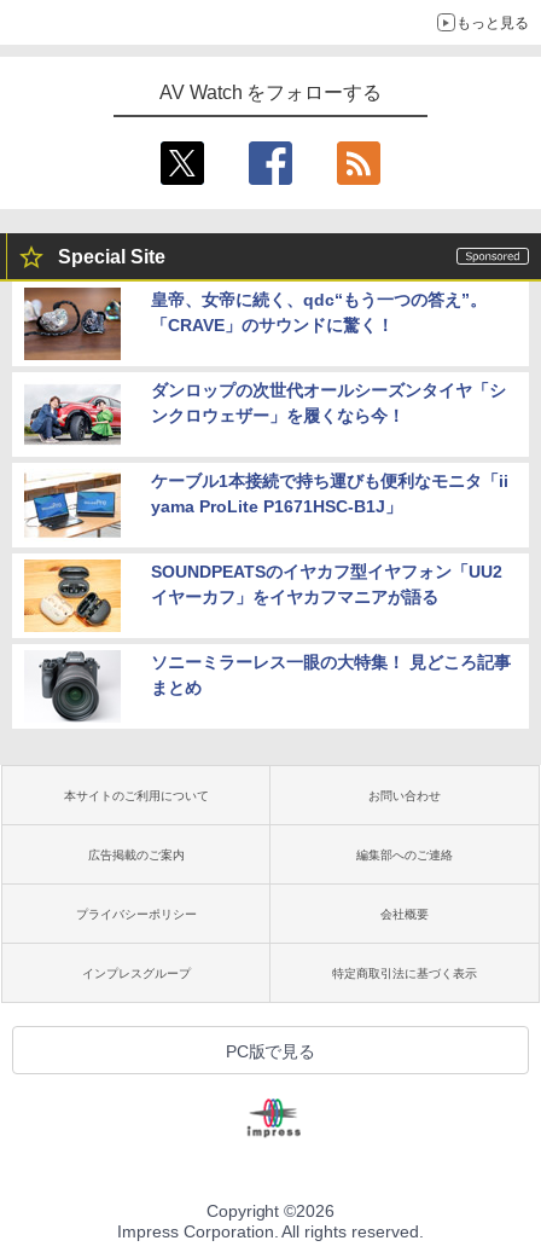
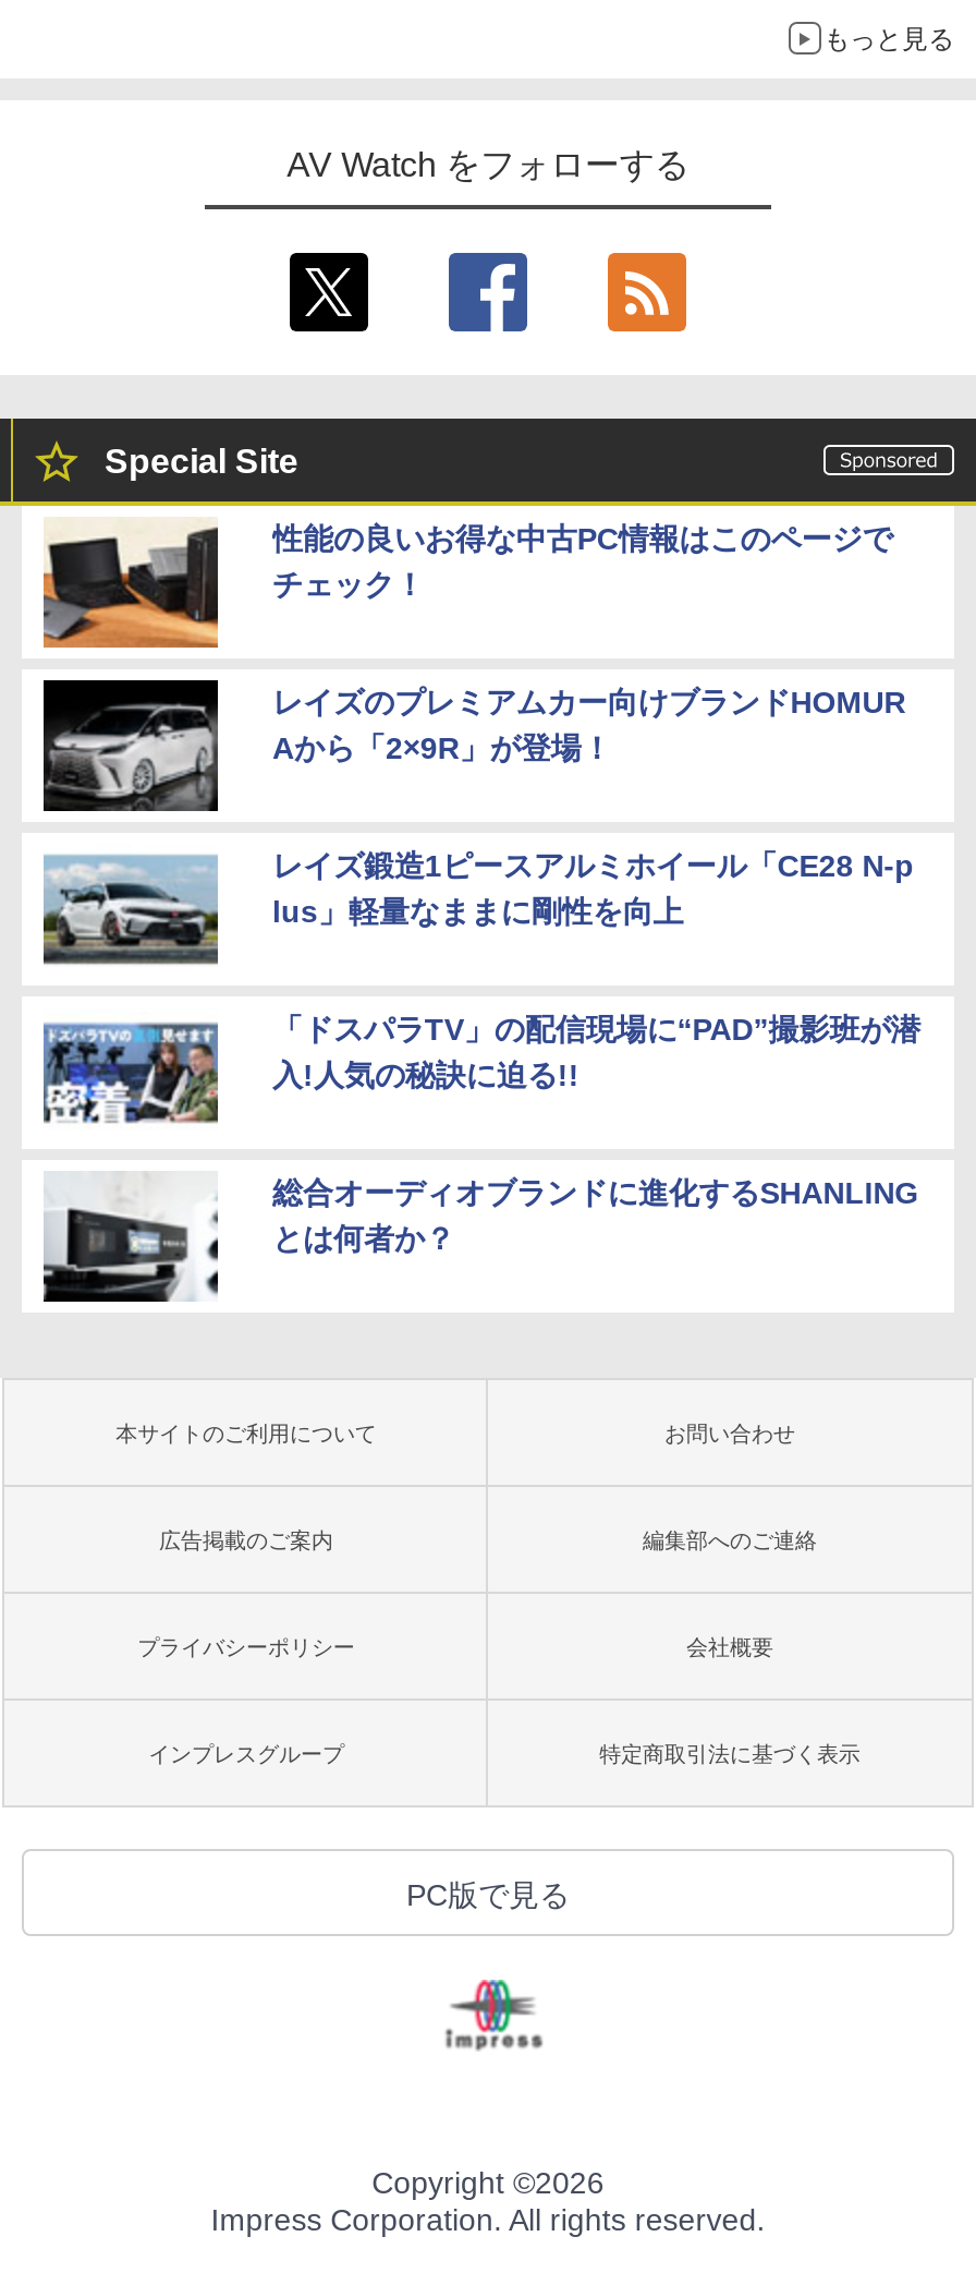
[23,286,486,360] [image] | 皇帝、女帝に続く、qdc“もう一つの答え”。 | 「CRAVE」のサウンドに驚く！ -> [44,517,893,648] [image] | 性能の良いお得な中古PC情報はこのページで | チェック！
[23,378,506,451] [image] | ダンロップの次世代オールシーズンタイヤ「シ | ンクロウェザー」を履くなら今！ -> [41,678,906,813] [image] | レイズのプレミアムカー向けブランドHOMUR | Aから「2×9R」が登場！
[23,471,508,538] [image] | ケーブル1本接続で持ち運びも便利なモニタ「ii | yama ProLite P1671HSC-B1J」 -> [41,847,914,966] [image] | レイズ鍛造1ピースアルミホイール「CE28 N-p | lus」軽量なままに剛性を向上
[23,558,502,633] [image] | SOUNDPEATSのイヤカフ型イヤフォン「UU2 | イヤーカフ」をイヤカフマニアが語る -> [41,1007,921,1136] [image] | 「ドスパラTV」の配信現場に“PAD”撮影班が潜 | 入!人気の秘訣に迫る!!
[24,651,510,723] [image] | ソニーミラーレス一眼の大特集！ 見どころ記事 | まとめ -> [41,1174,919,1304] [image] | 総合オーディオブランドに進化するSHANLING | とは何者か？

